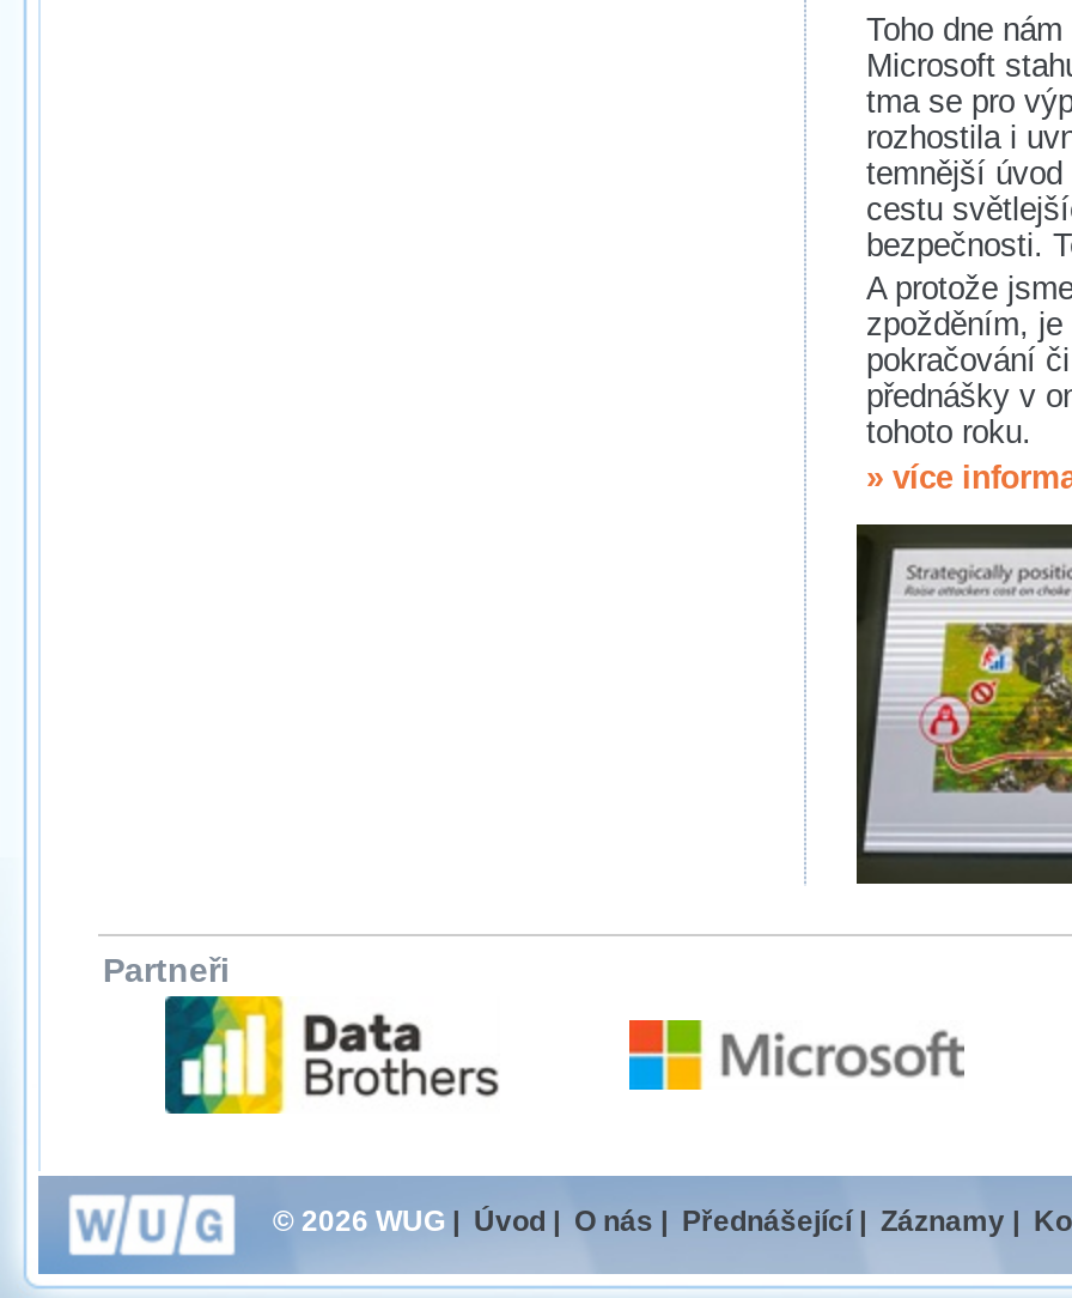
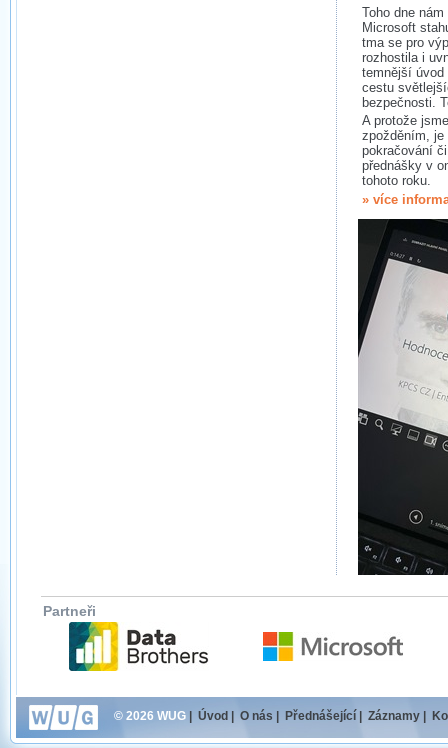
[859,524,1065,881] [image] -> [357,219,445,574] [image]

